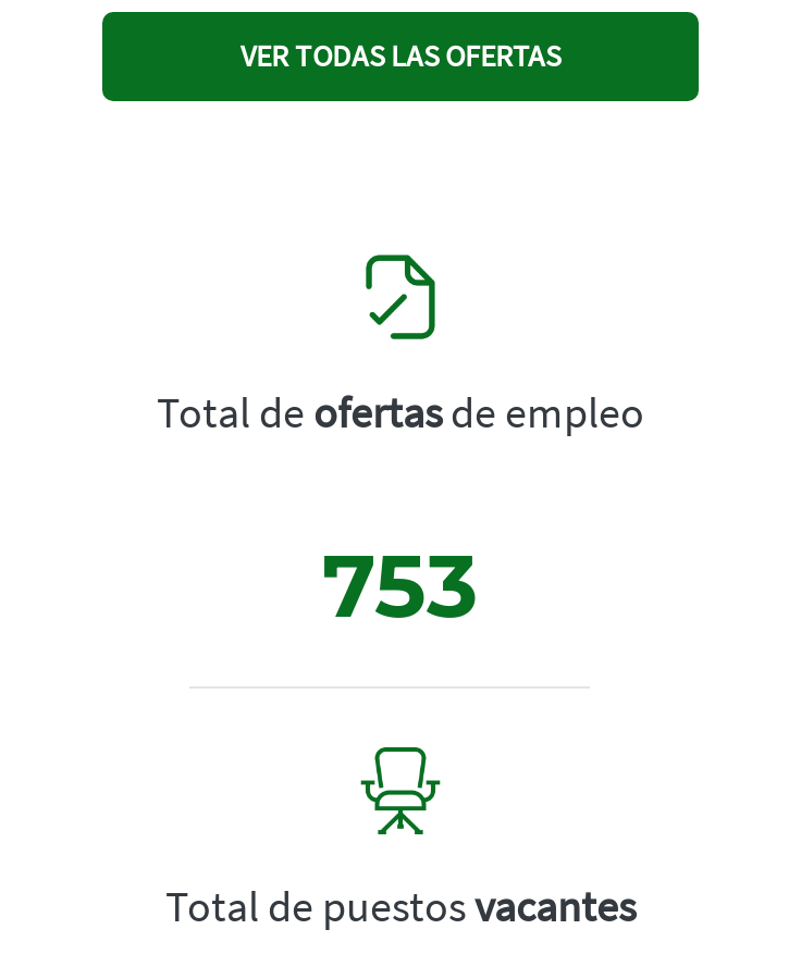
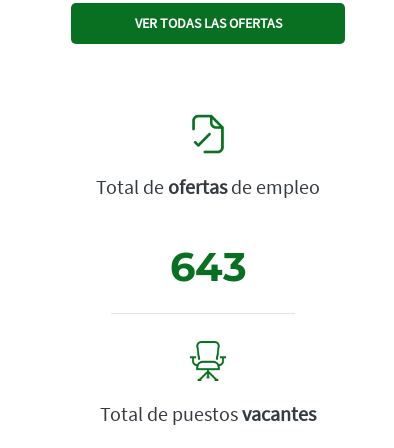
[322,532,479,639] 753 -> [169,242,246,291] 643

